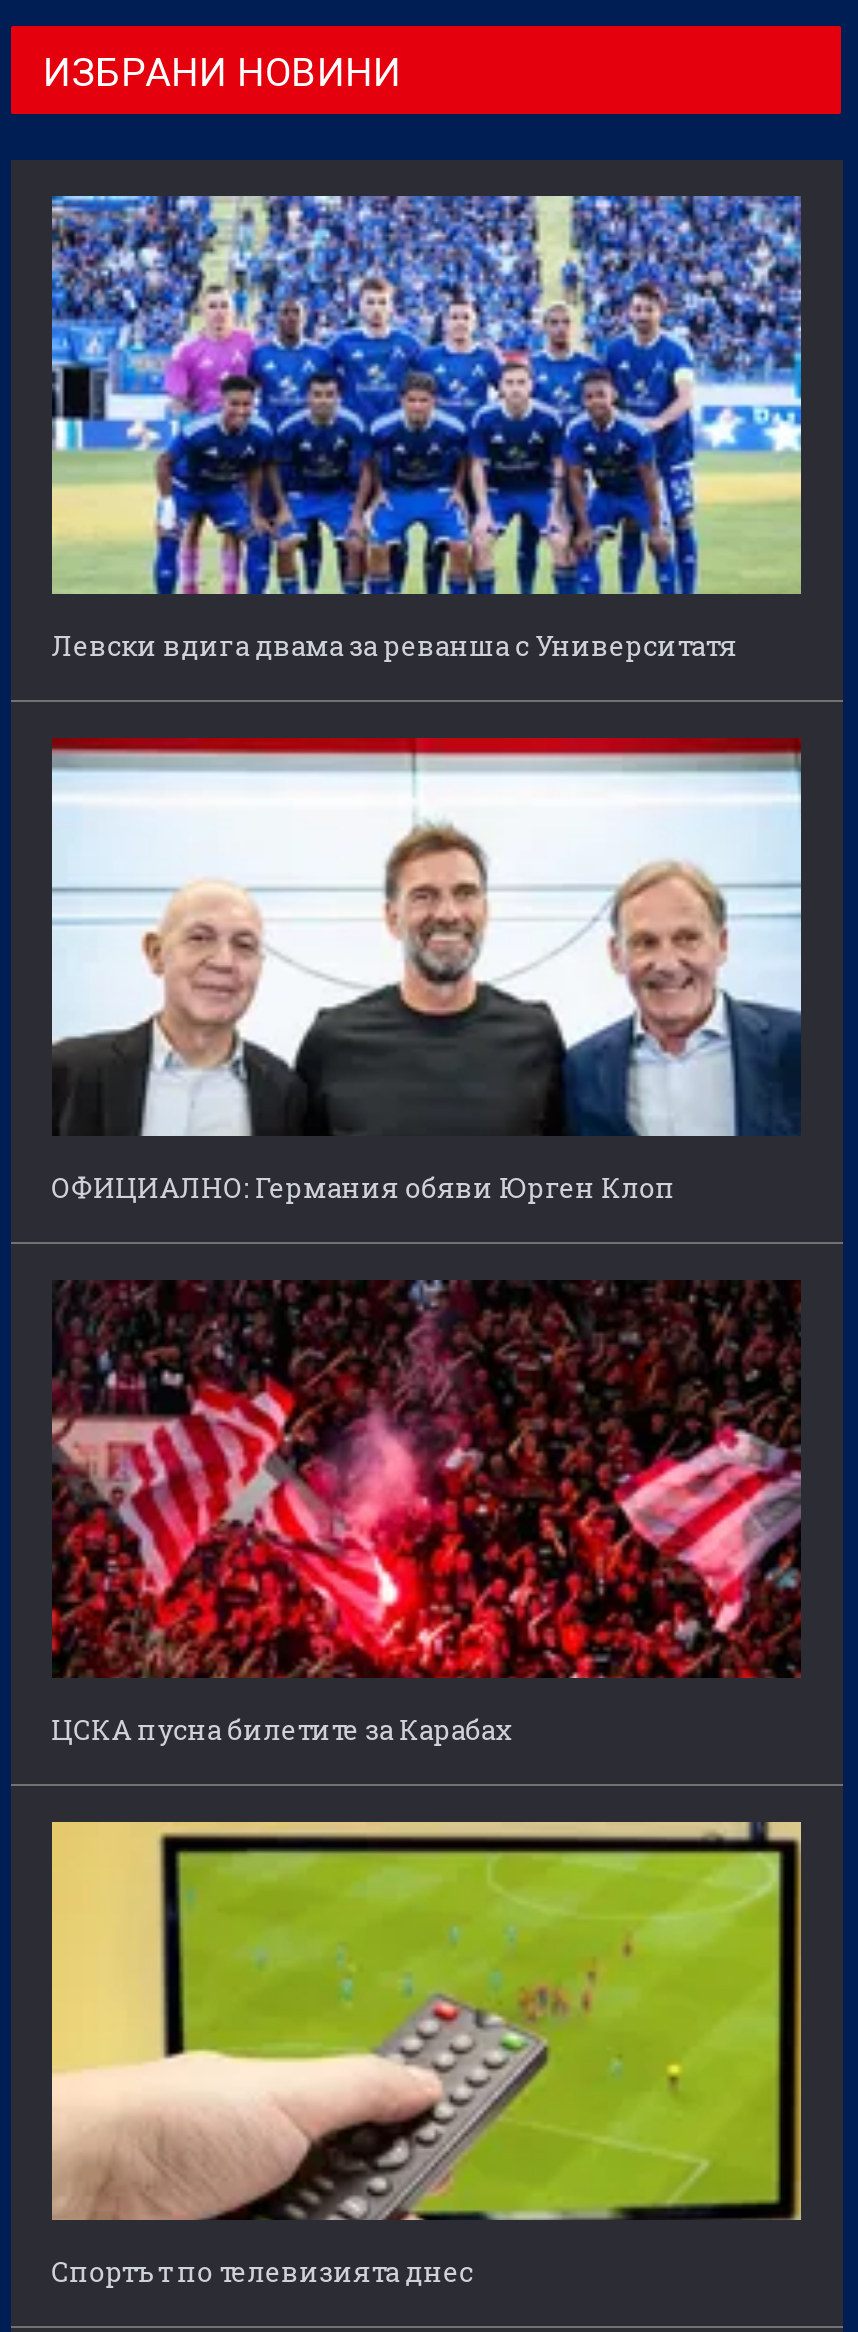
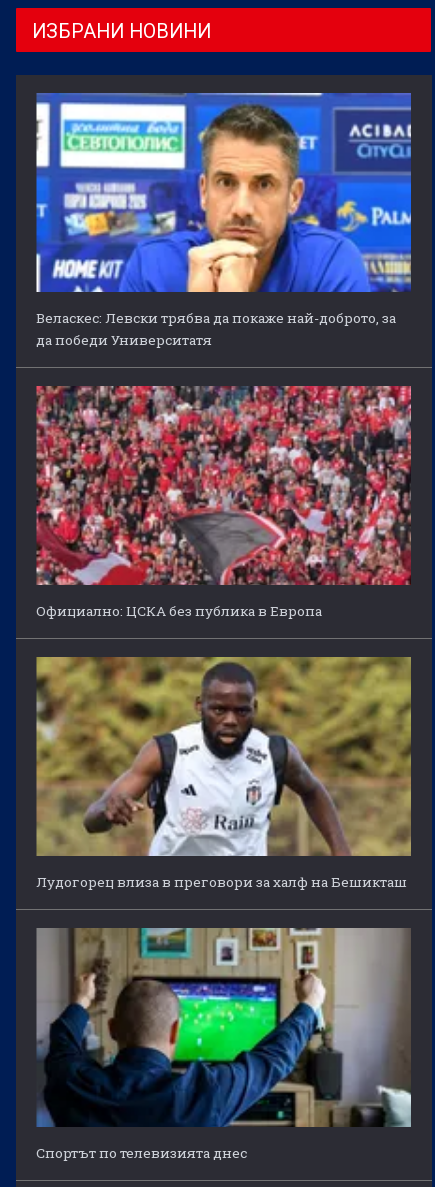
[51,194,803,664] [image] | Левски вдига двама за реванша с Университатя -> [35,92,412,349] [image] | Веласкес: Левски трябва да покаже най-доброто, за | да победи Университатя
[49,736,803,1206] [image] | ОФИЦИАЛНО: Германия обяви Юрген Клоп -> [35,385,412,620] [image] | Официално: ЦСКА без публика в Европа
[51,1280,801,1748] [image] | ЦСКА пусна билетите за Карабах -> [36,656,412,891] [image] | Лудогорец влиза в преговори за халф на Бешикташ
[49,1820,803,2222] [image] -> [36,927,412,1128] [image]

